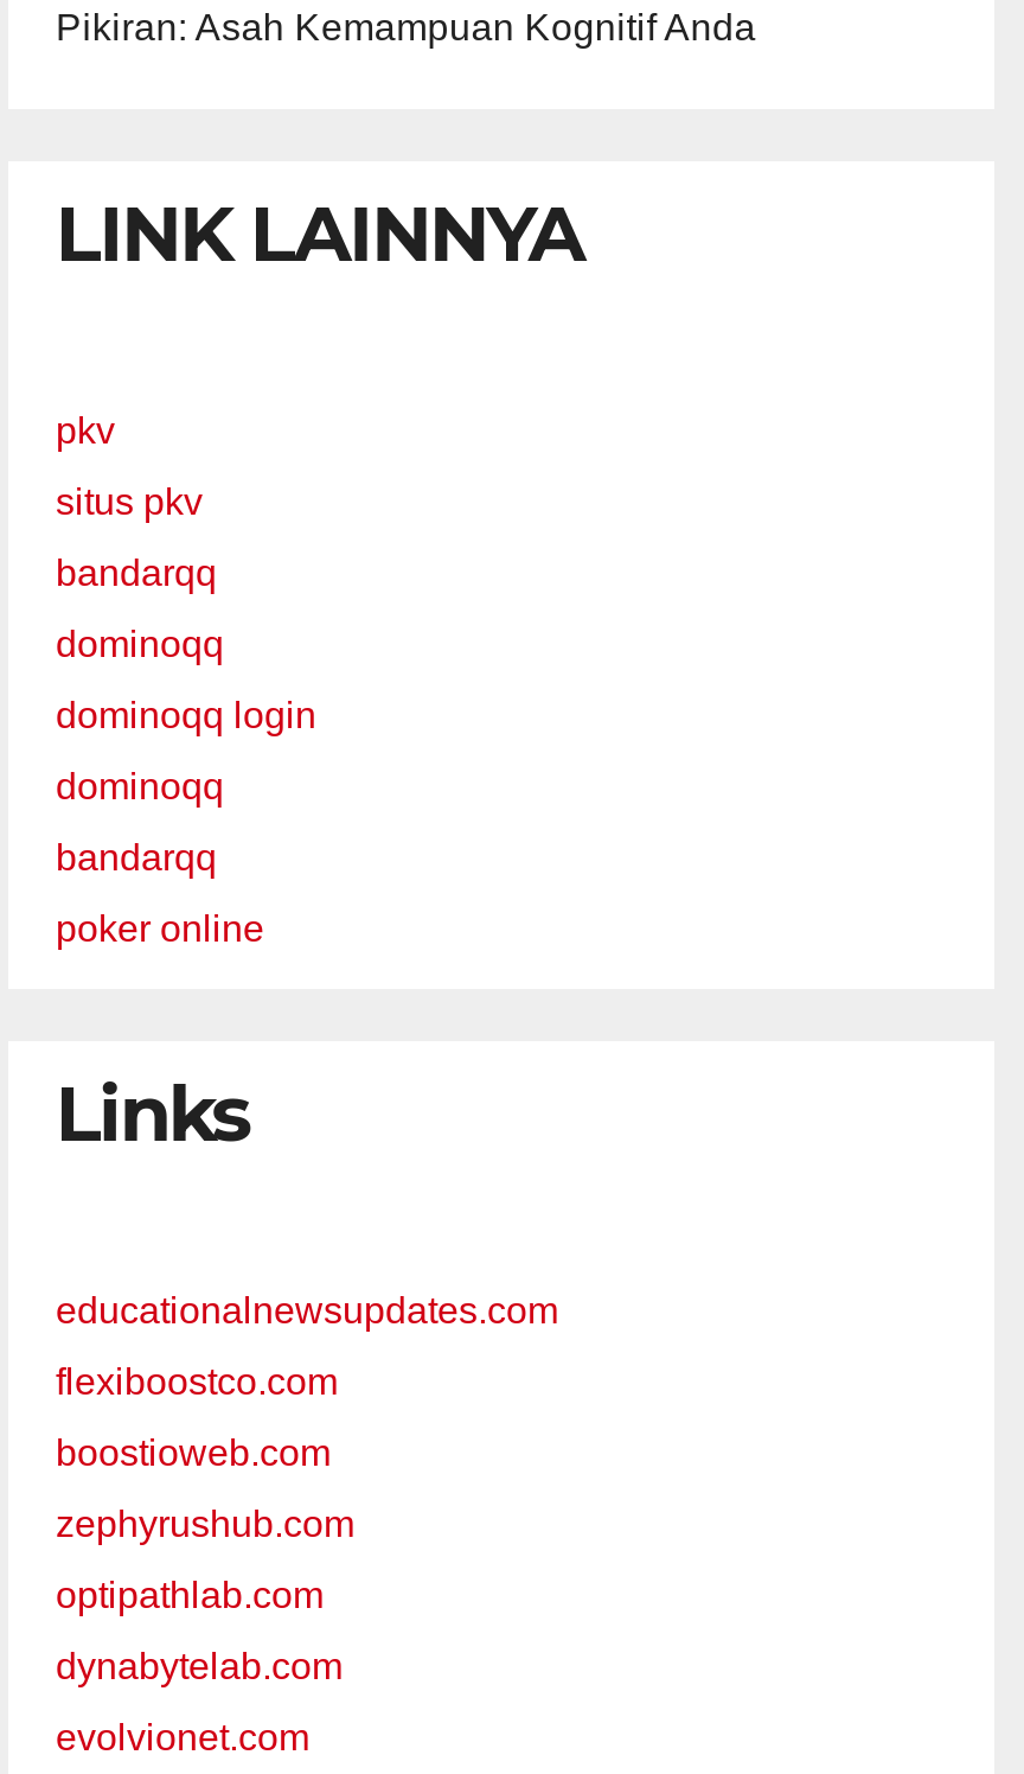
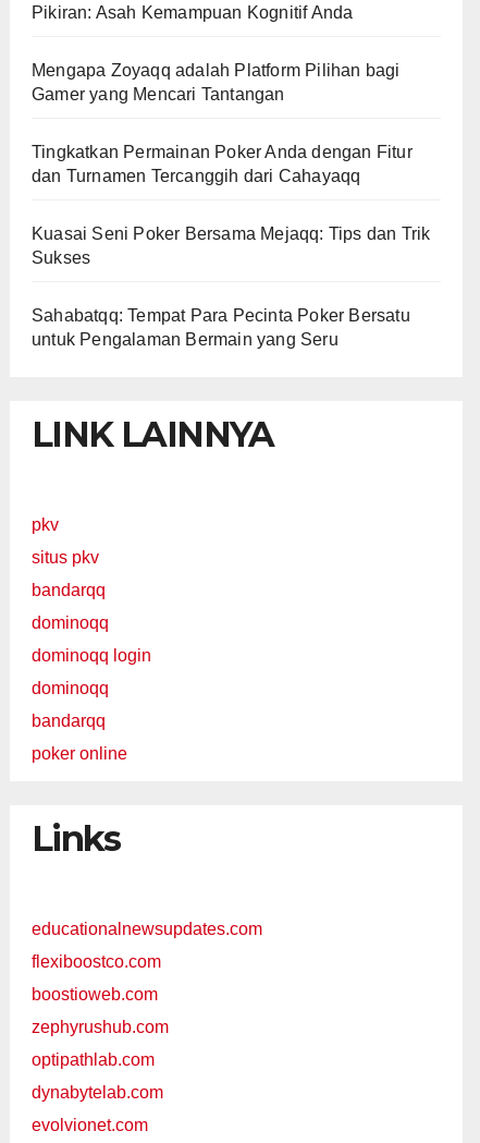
none -> [32,61,430,349] Mengapa Zoyaqq adalah Platform Pilihan bagi | Gamer yang Mencari Tantangan | Tingkatkan Permainan Poker Anda dengan Fitur | dan Turnamen Tercanggih dari Cahayaqq | Kuasai Seni Poker Bersama Mejaqq: Tips dan Trik | Sukses | Sahabatqq: Tempat Para Pecinta Poker Bersatu | untuk Pengalaman Bermain yang Seru

